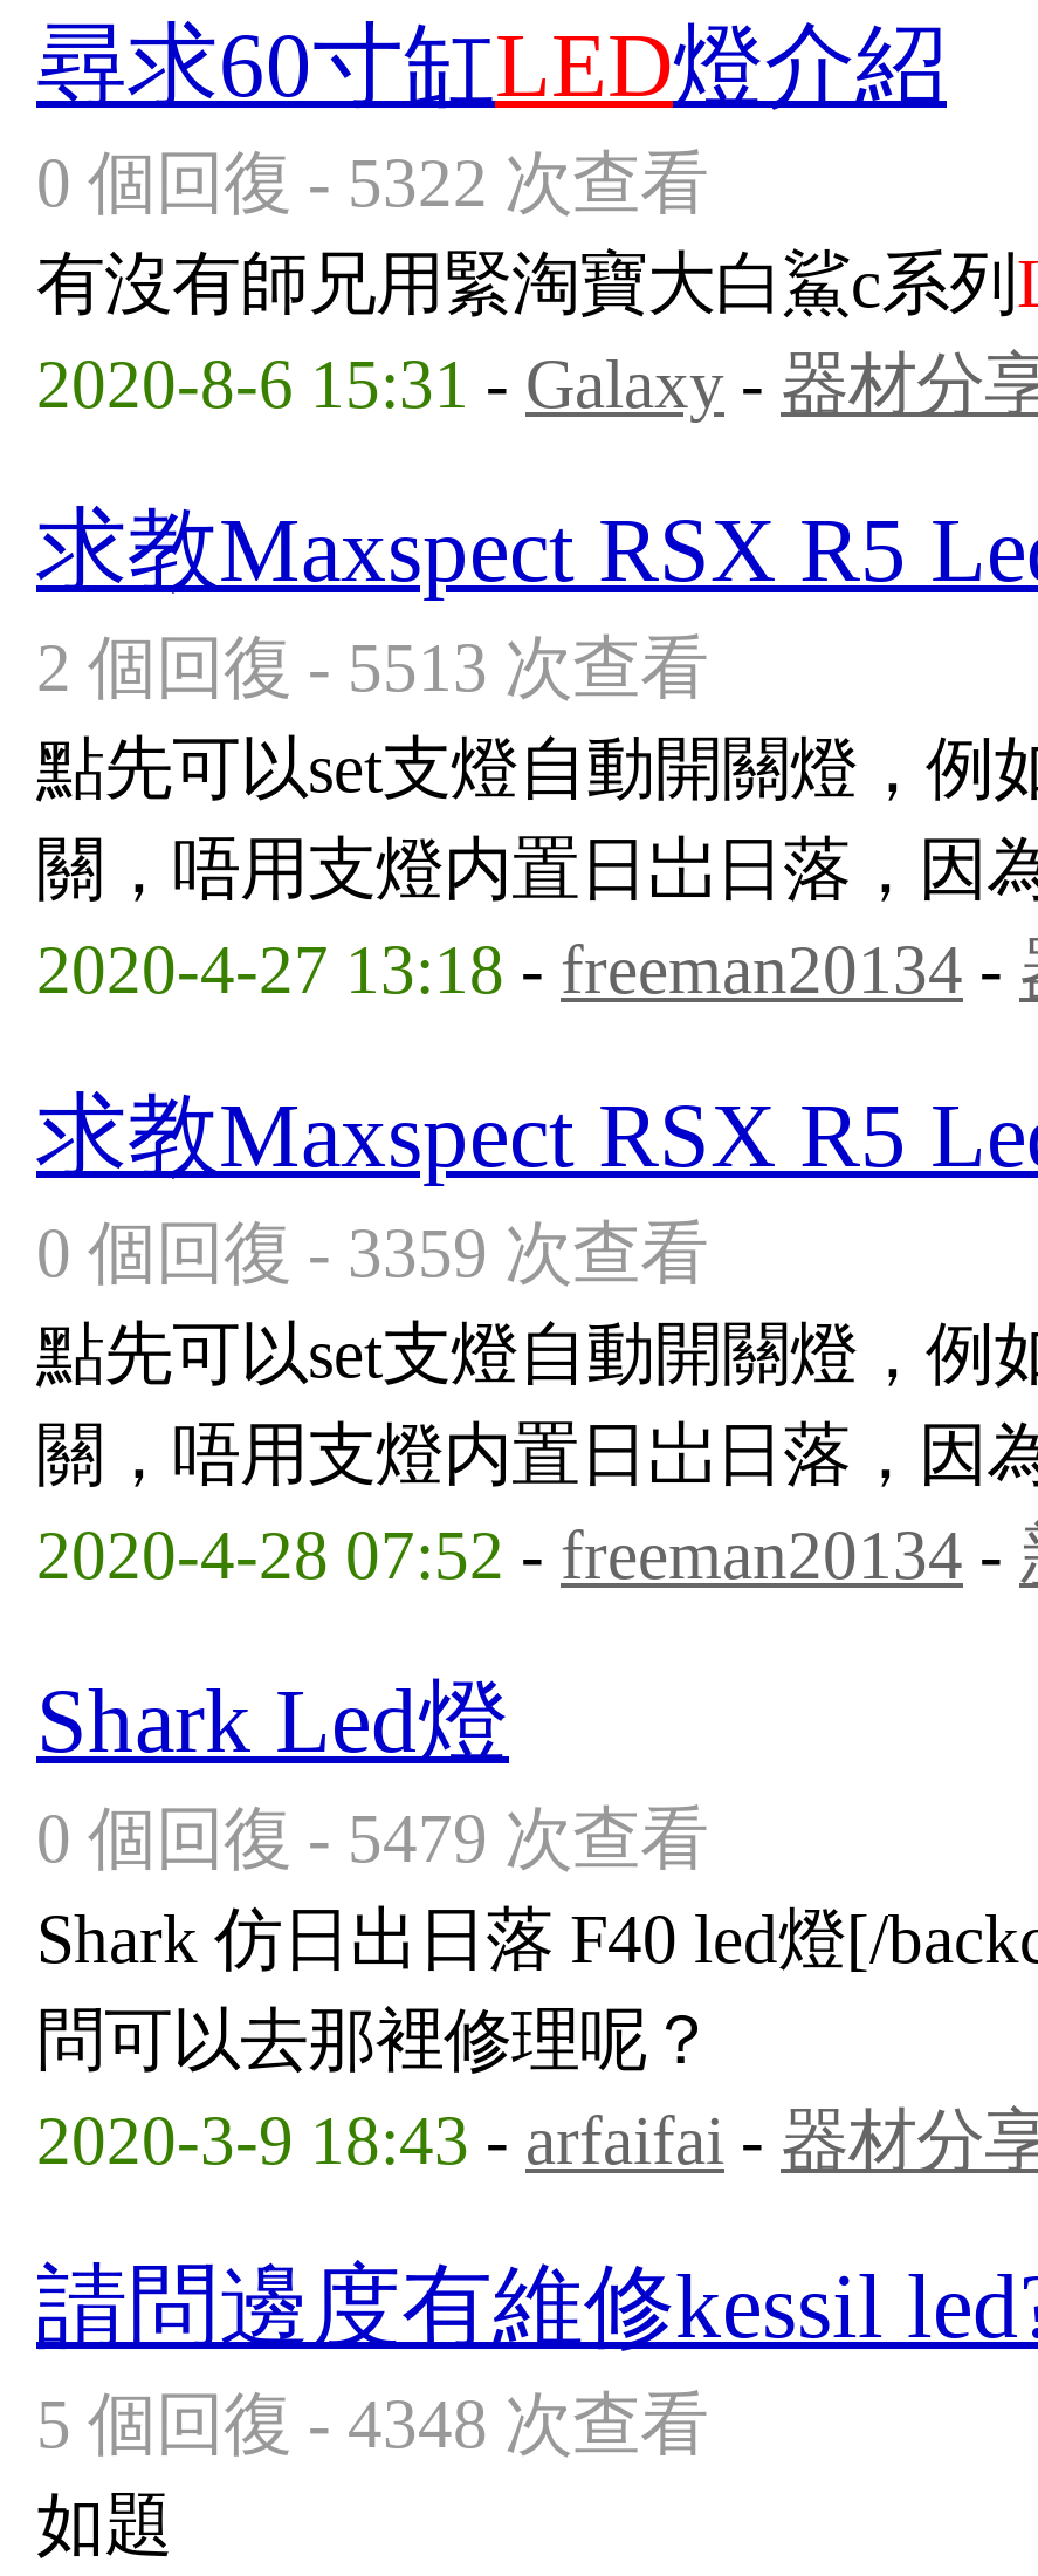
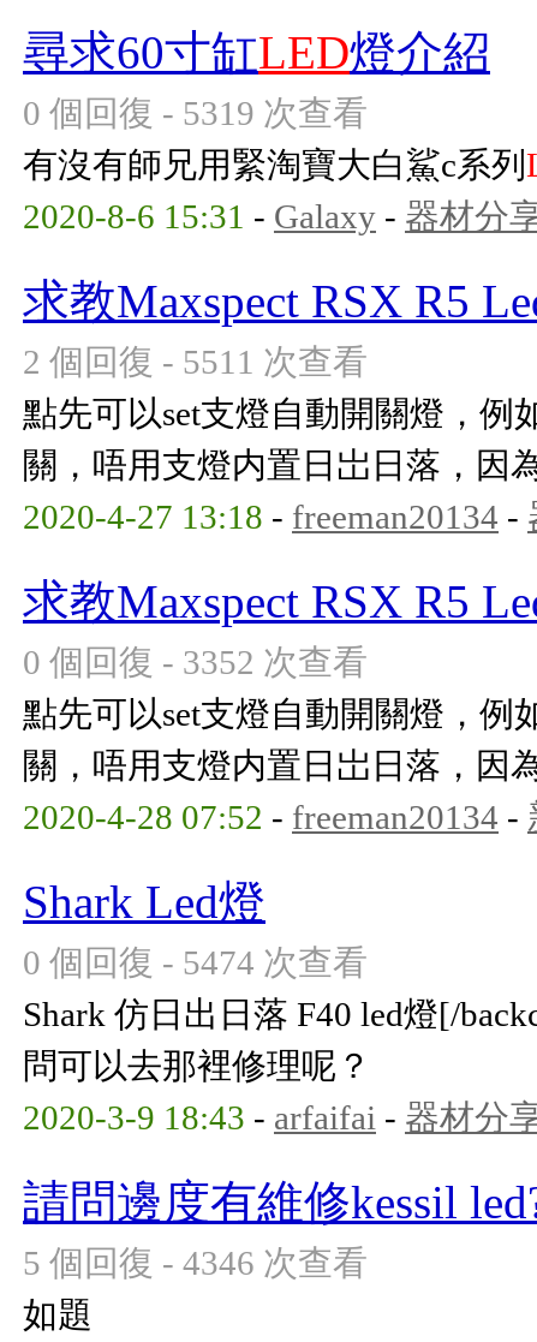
[36,145,708,220] 0 個回復 - 5322 次查看 -> [23,94,368,132] 0 個回復 - 5319 次查看
[36,630,708,705] 2 個回復 - 5513 次查看 -> [23,342,368,381] 2 個回復 - 5511 次查看
[36,1215,708,1290] 0 個回復 - 3359 次查看 -> [23,643,368,681] 0 個回復 - 3352 次查看
[36,1801,708,1876] 0 個回復 - 5479 次查看 -> [23,943,368,982] 0 個回復 - 5474 次查看
[36,2386,708,2461] 5 個回復 - 4348 次查看 -> [23,1243,368,1282] 5 個回復 - 4346 次查看

